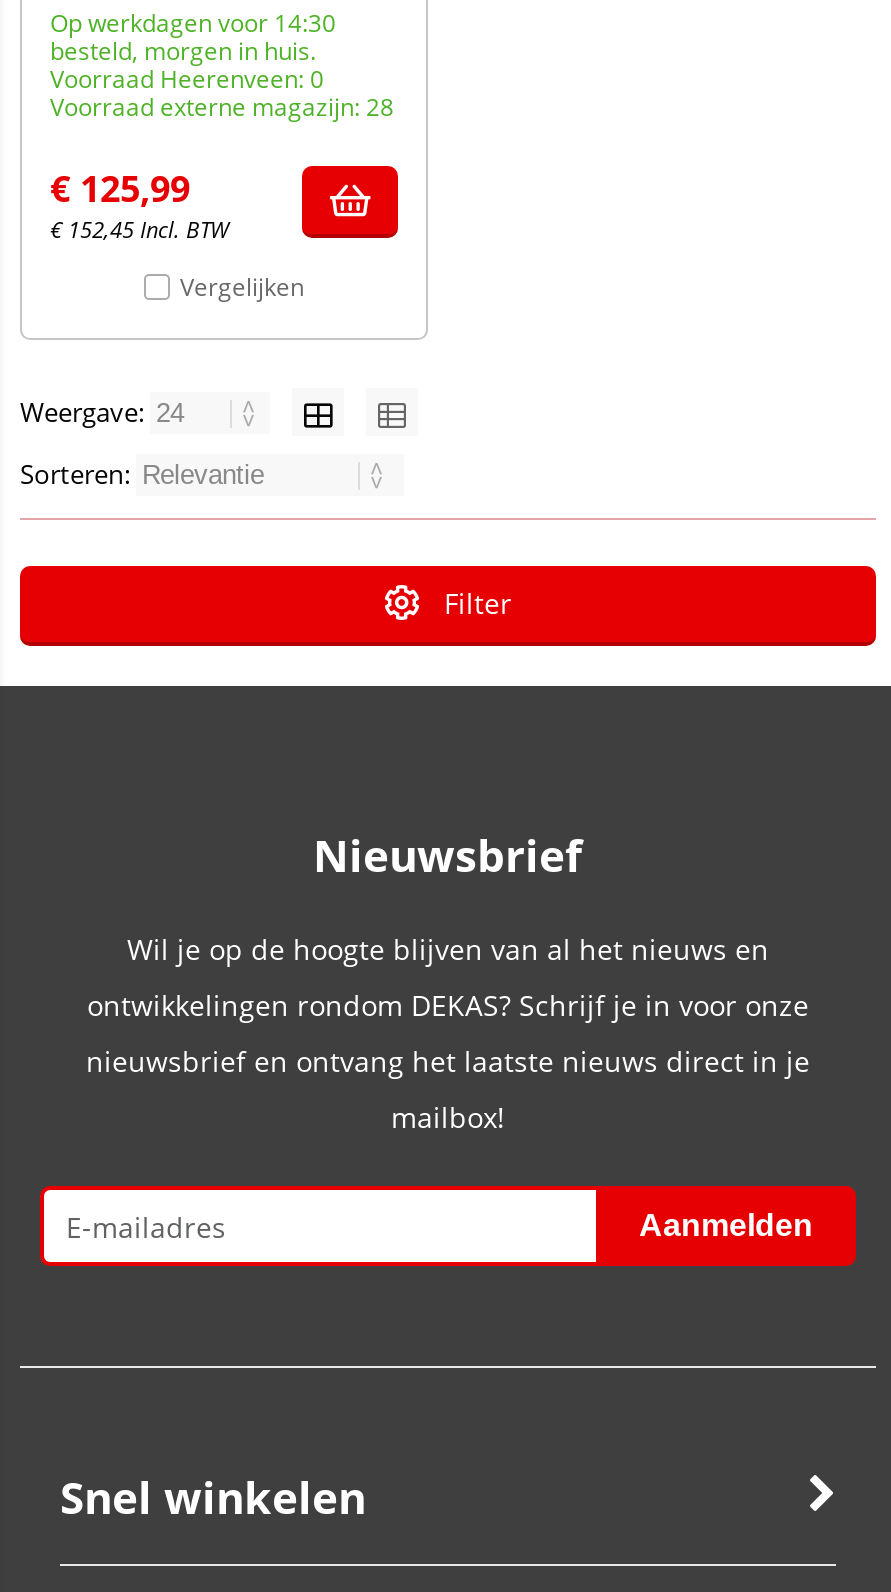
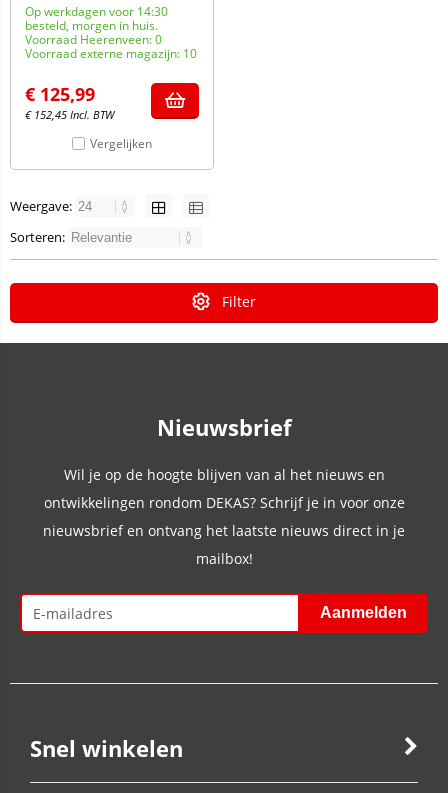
[50,90,394,124] Voorraad externe magazijn: 28 -> [25,45,197,62] Voorraad externe magazijn: 10

